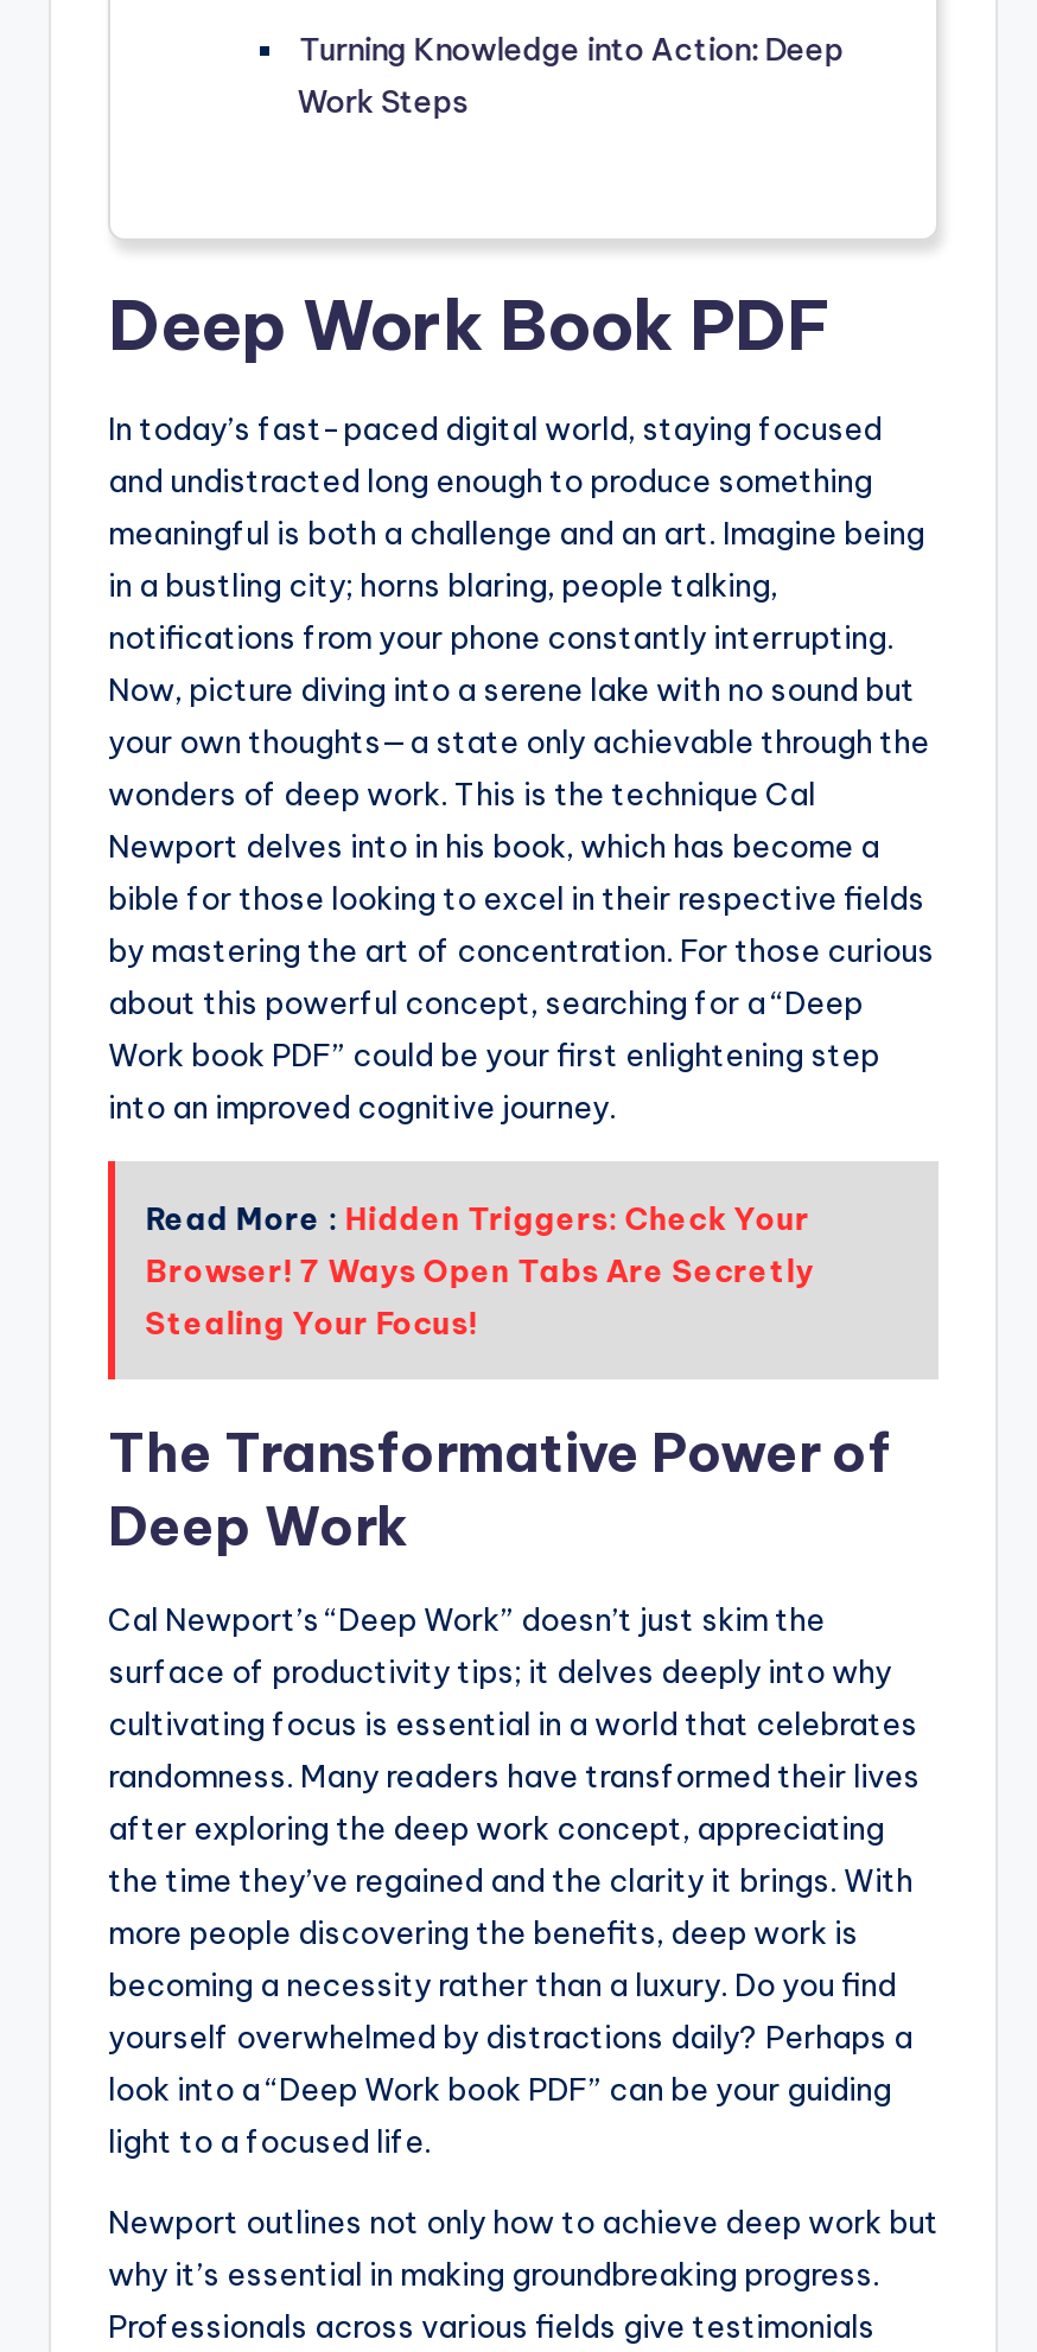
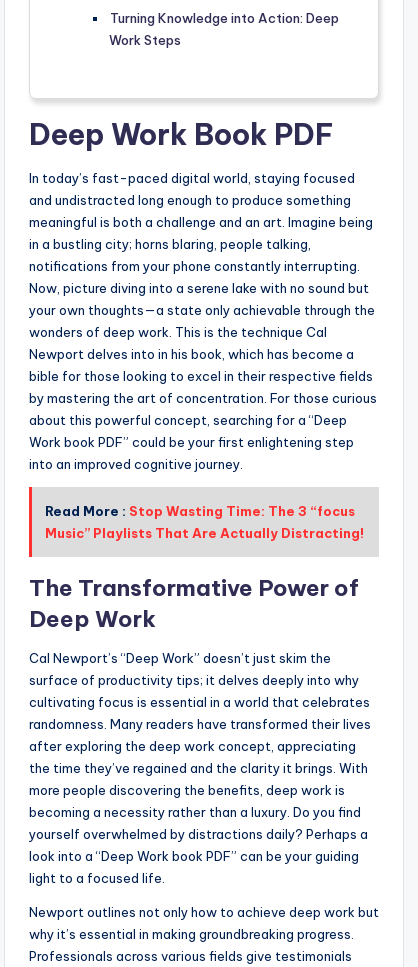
[145,1200,815,1342] Read More : Hidden Triggers: Check Your | Browser! 7 Ways Open Tabs Are Secretly | Stealing Your Focus! -> [45,503,364,541] Read More : Stop Wasting Time: The 3 “focus | Music” Playlists That Are Actually Distracting!

